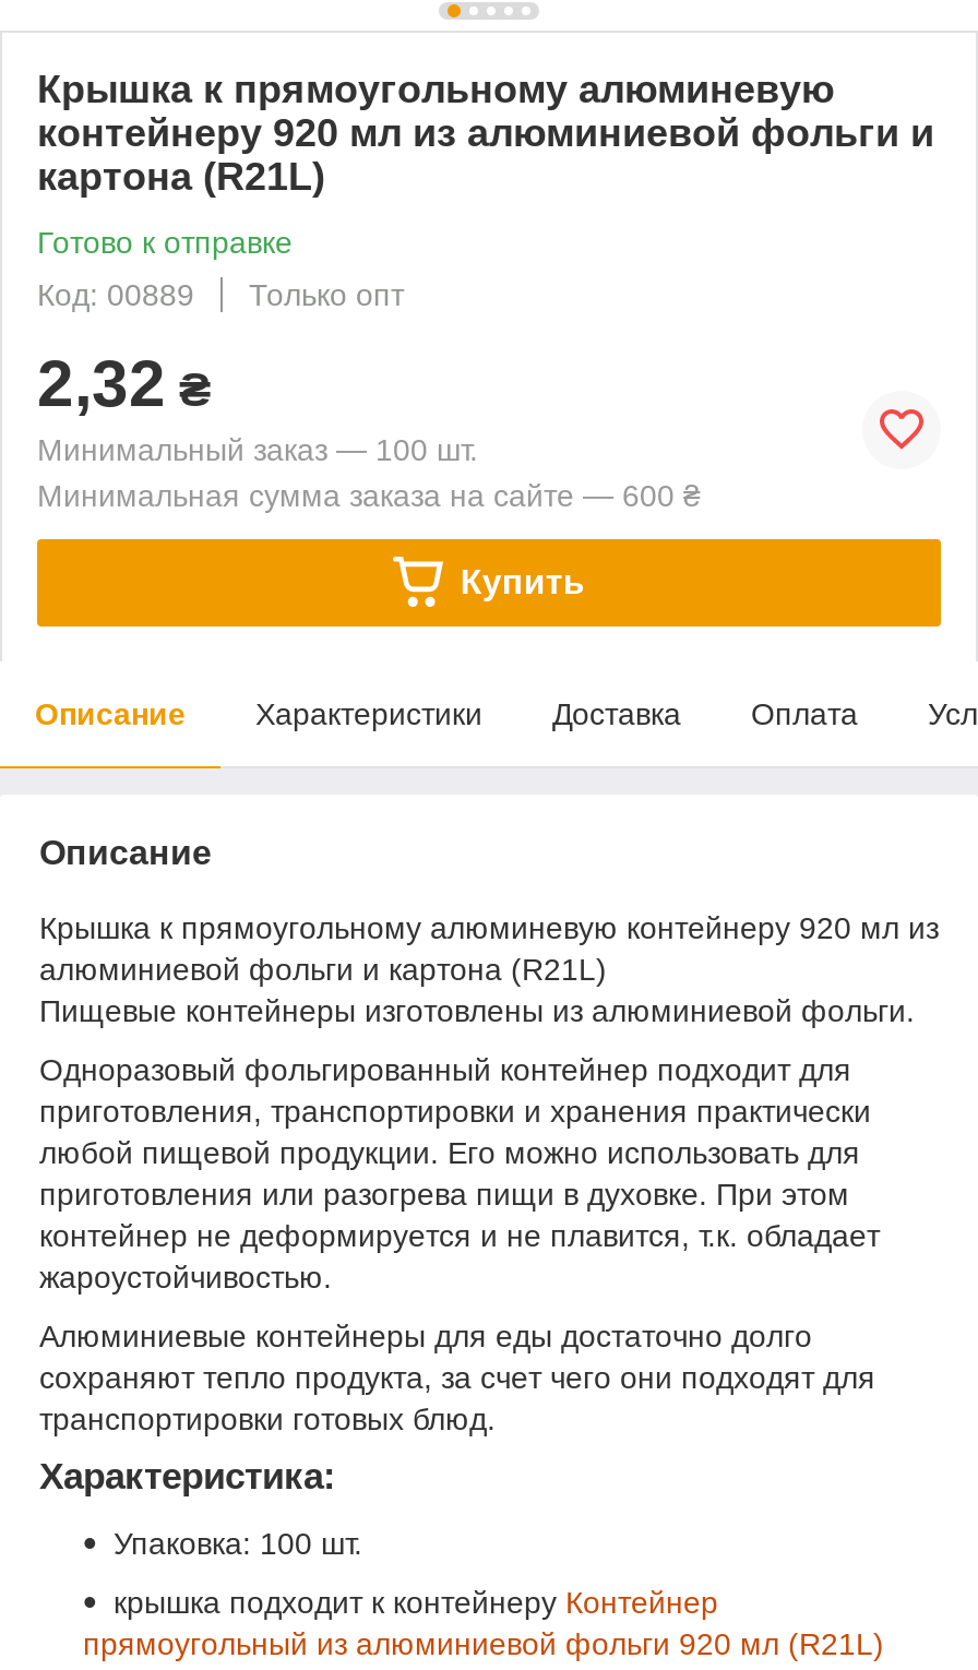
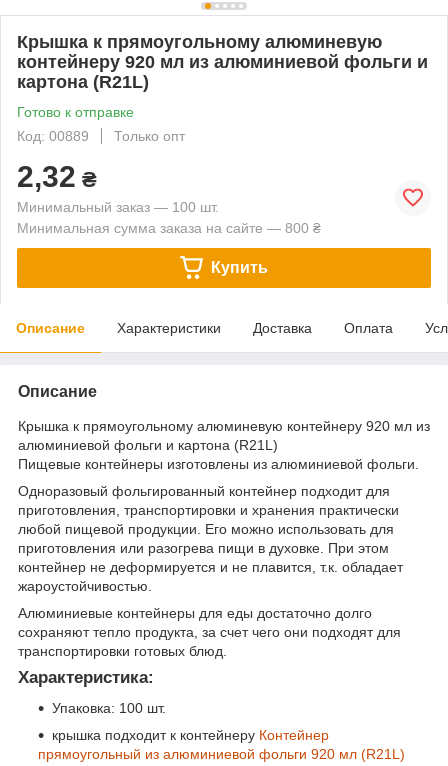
[37,478,701,513] Минимальная сумма заказа на сайте — 600 ₴ -> [17,220,321,236] Минимальная сумма заказа на сайте — 800 ₴

